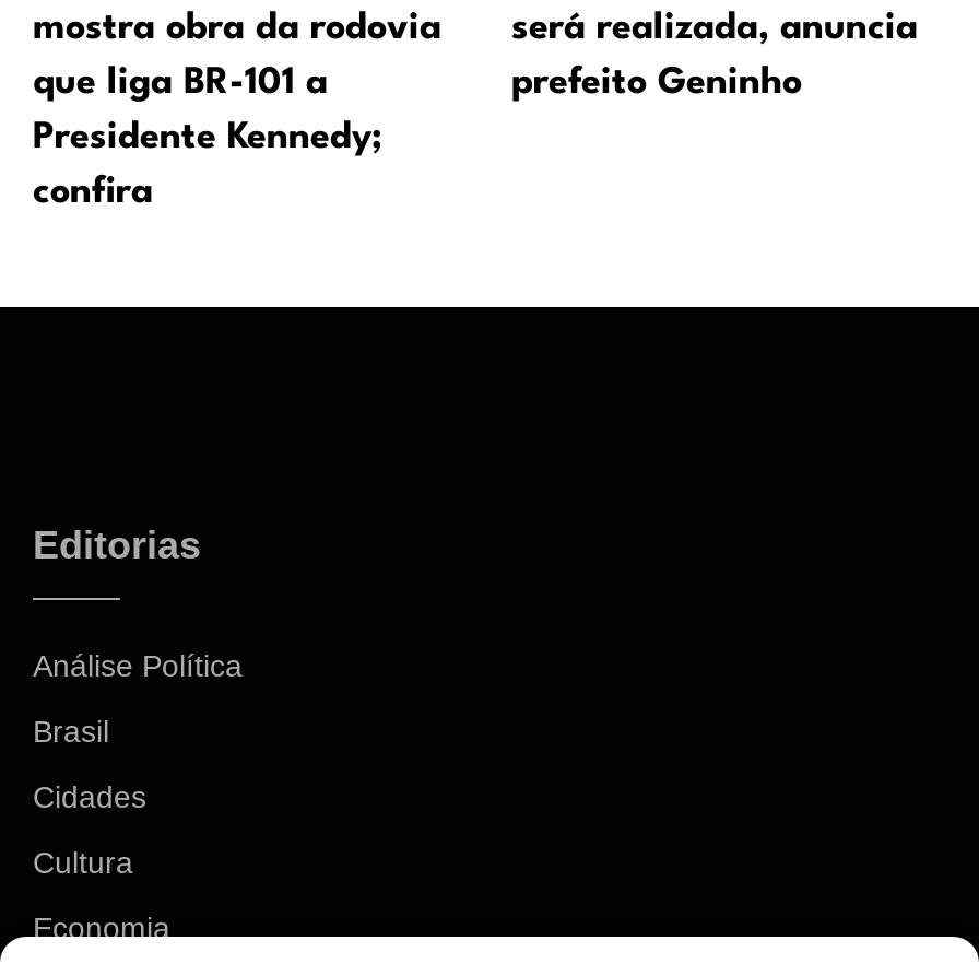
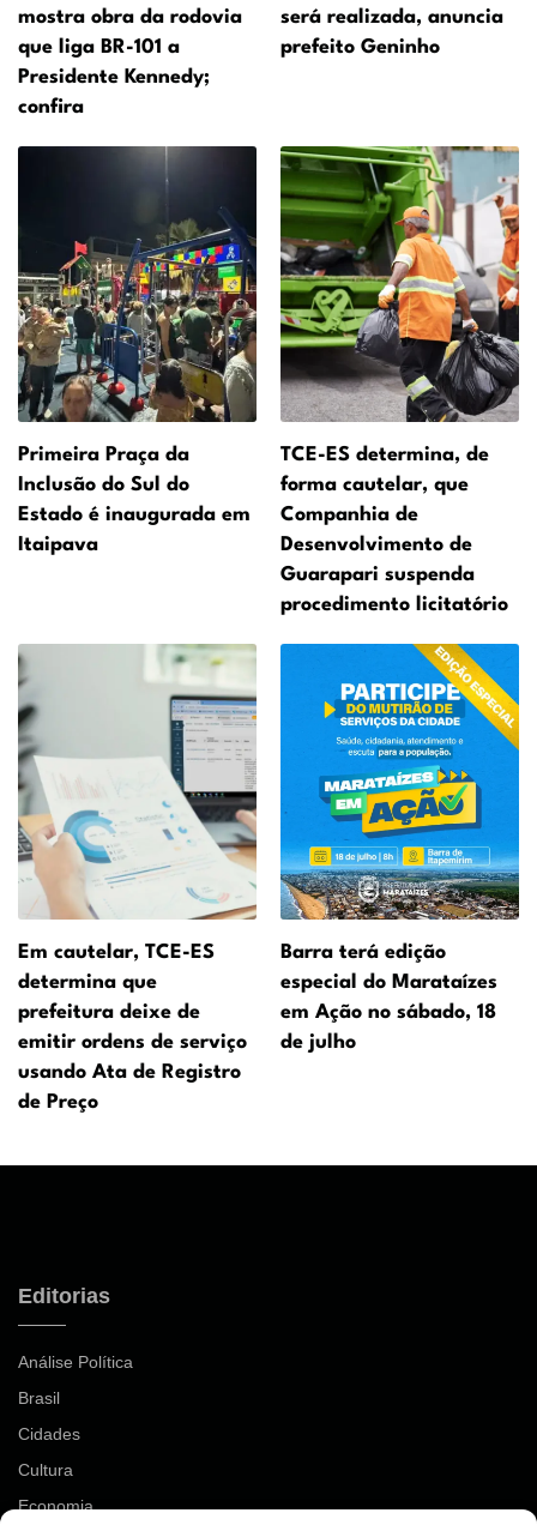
none -> [17,145,258,555] [image] | Primeira Praça da | Inclusão do Sul do | Estado é inaugurada em | Itaipava
none -> [17,643,258,1112] [image] | Em cautelar, TCE-ES | determina que | prefeitura deixe de | emitir ordens de serviço | usando Ata de Registro | de Preço
none -> [279,145,520,615] [image] | TCE-ES determina, de | forma cautelar, que | Companhia de | Desenvolvimento de | Guarapari suspenda | procedimento licitatório
none -> [279,643,520,1052] [image] | Barra terá edição | especial do Marataízes | em Ação no sábado, 18 | de julho

